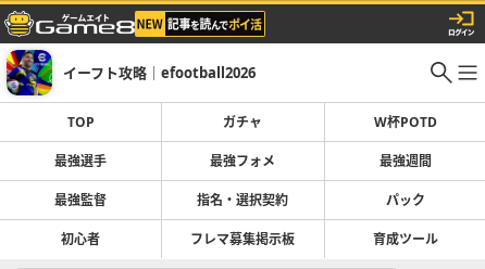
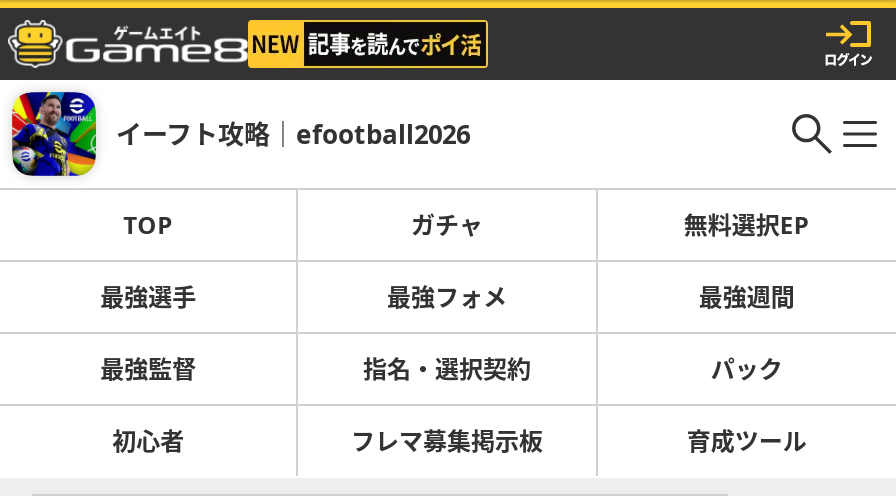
[374,113,437,131] W杯POTD -> [684,208,810,242] 無料選択EP

